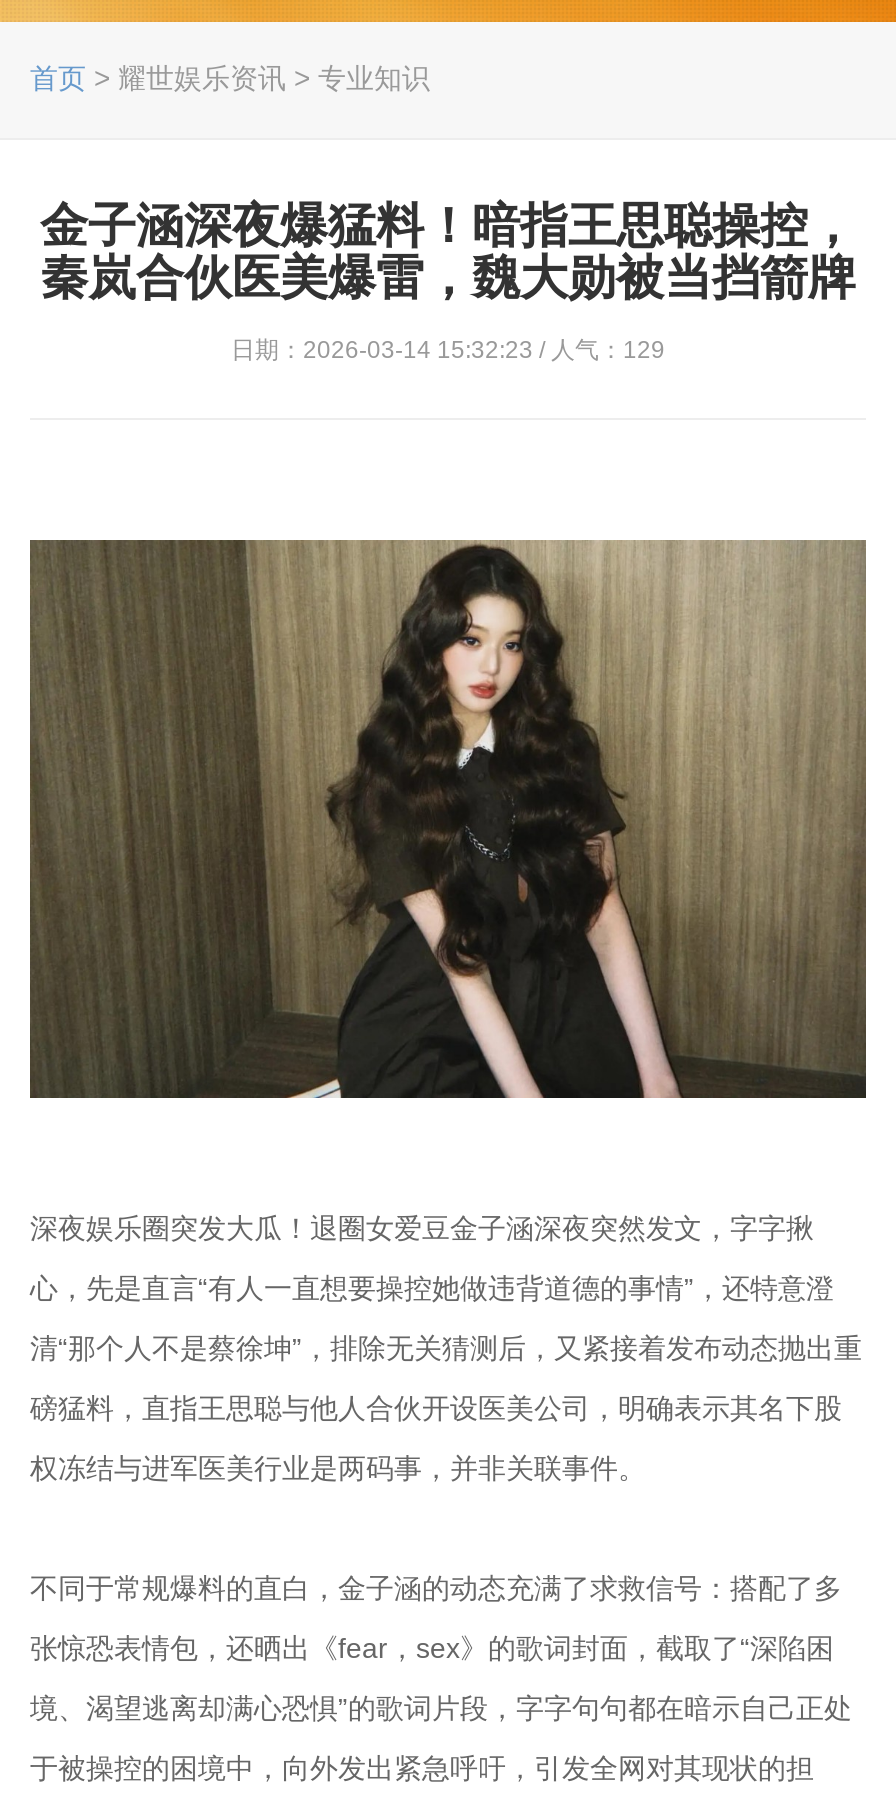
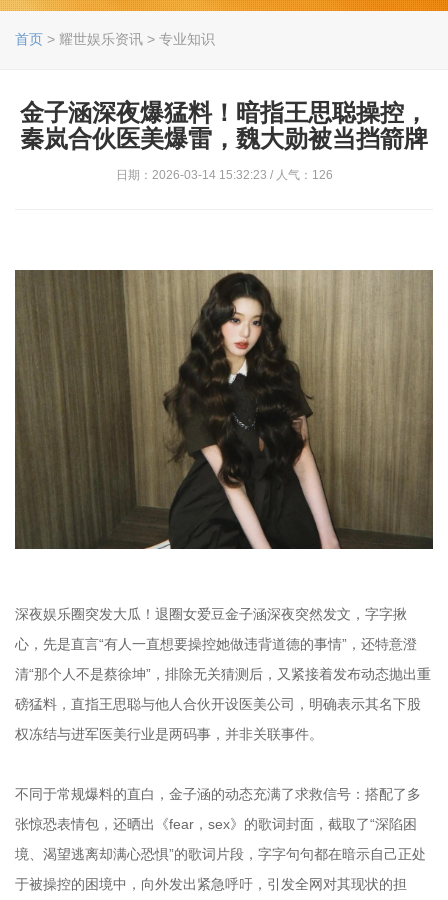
[231,336,665,364] 日期：2026-03-14 15:32:23 / 人气：129 -> [115,168,332,182] 日期：2026-03-14 15:32:23 / 人气：126

